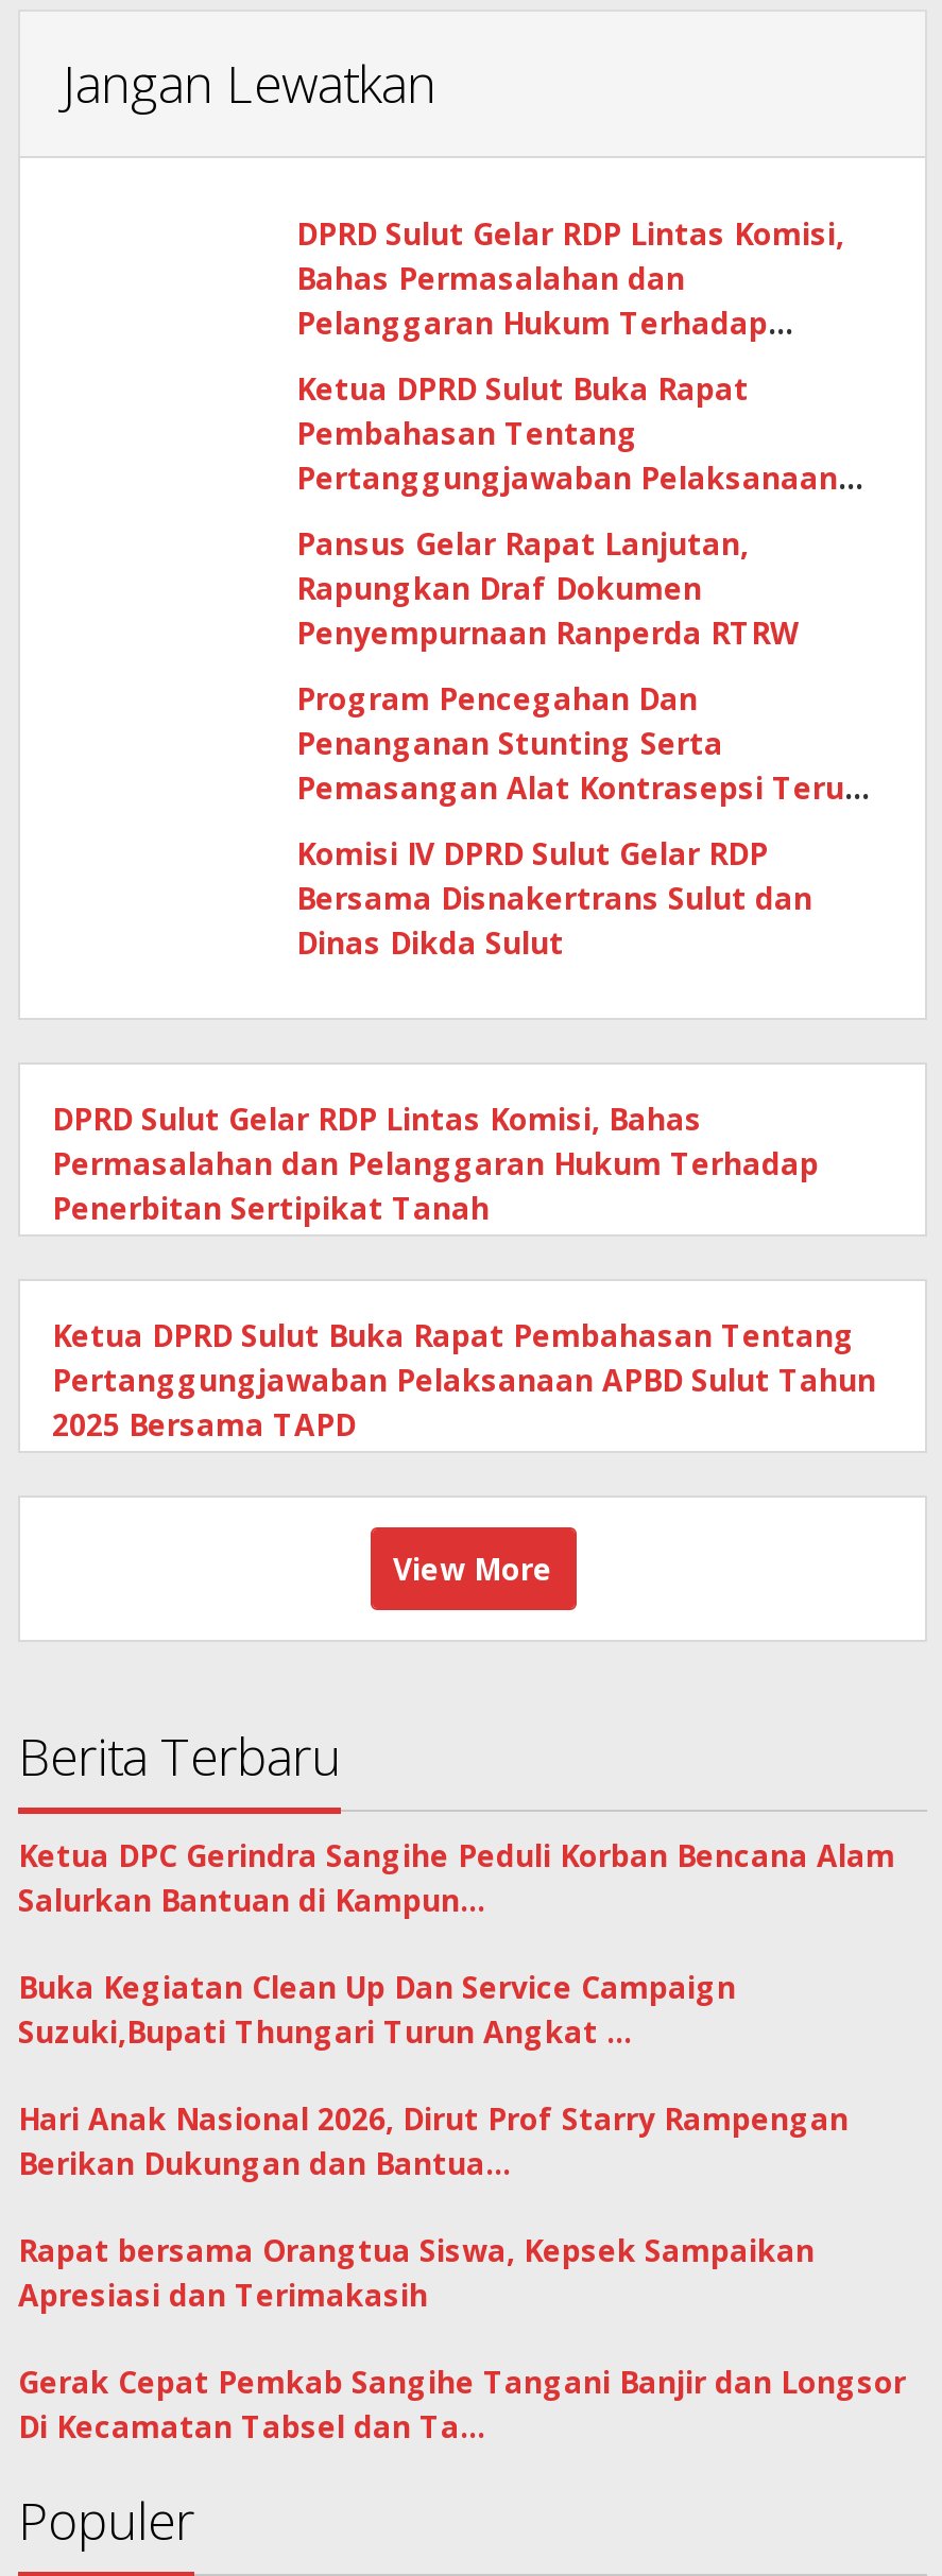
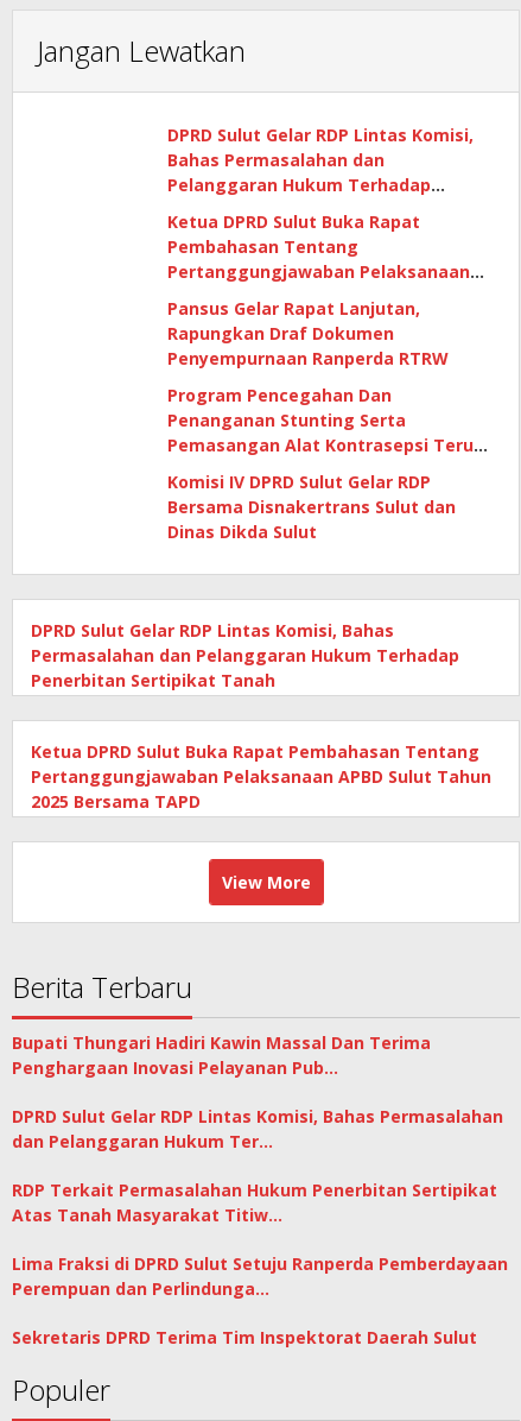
[18,1835,895,1920] Ketua DPC Gerindra Sangihe Peduli Korban Bencana Alam | Salurkan Bantuan di Kampun… -> [12,1031,431,1079] Bupati Thungari Hadiri Kawin Massal Dan Terima | Penghargaan Inovasi Pelayanan Pub…
[18,1966,736,2051] Buka Kegiatan Clean Up Dan Service Campaign | Suzuki,Bupati Thungari Turun Angkat … -> [12,1105,503,1152] DPRD Sulut Gelar RDP Lintas Komisi, Bahas Permasalahan | dan Pelanggaran Hukum Ter…
[18,2098,849,2183] Hari Anak Nasional 2026, Dirut Prof Starry Rampengan | Berikan Dukungan dan Bantua… -> [12,1178,497,1226] RDP Terkait Permasalahan Hukum Penerbitan Sertipikat | Atas Tanah Masyarakat Titiw…
[18,2230,815,2314] Rapat bersama Orangtua Siswa, Kepsek Sampaikan | Apresiasi dan Terimakasih -> [12,1252,508,1300] Lima Fraksi di DPRD Sulut Setuju Ranperda Pemberdayaan | Perempuan dan Perlindunga…
[18,2361,906,2446] Gerak Cepat Pemkab Sangihe Tangani Banjir dan Longsor | Di Kecamatan Tabsel dan Ta… -> [12,1326,477,1348] Sekretaris DPRD Terima Tim Inspektorat Daerah Sulut

